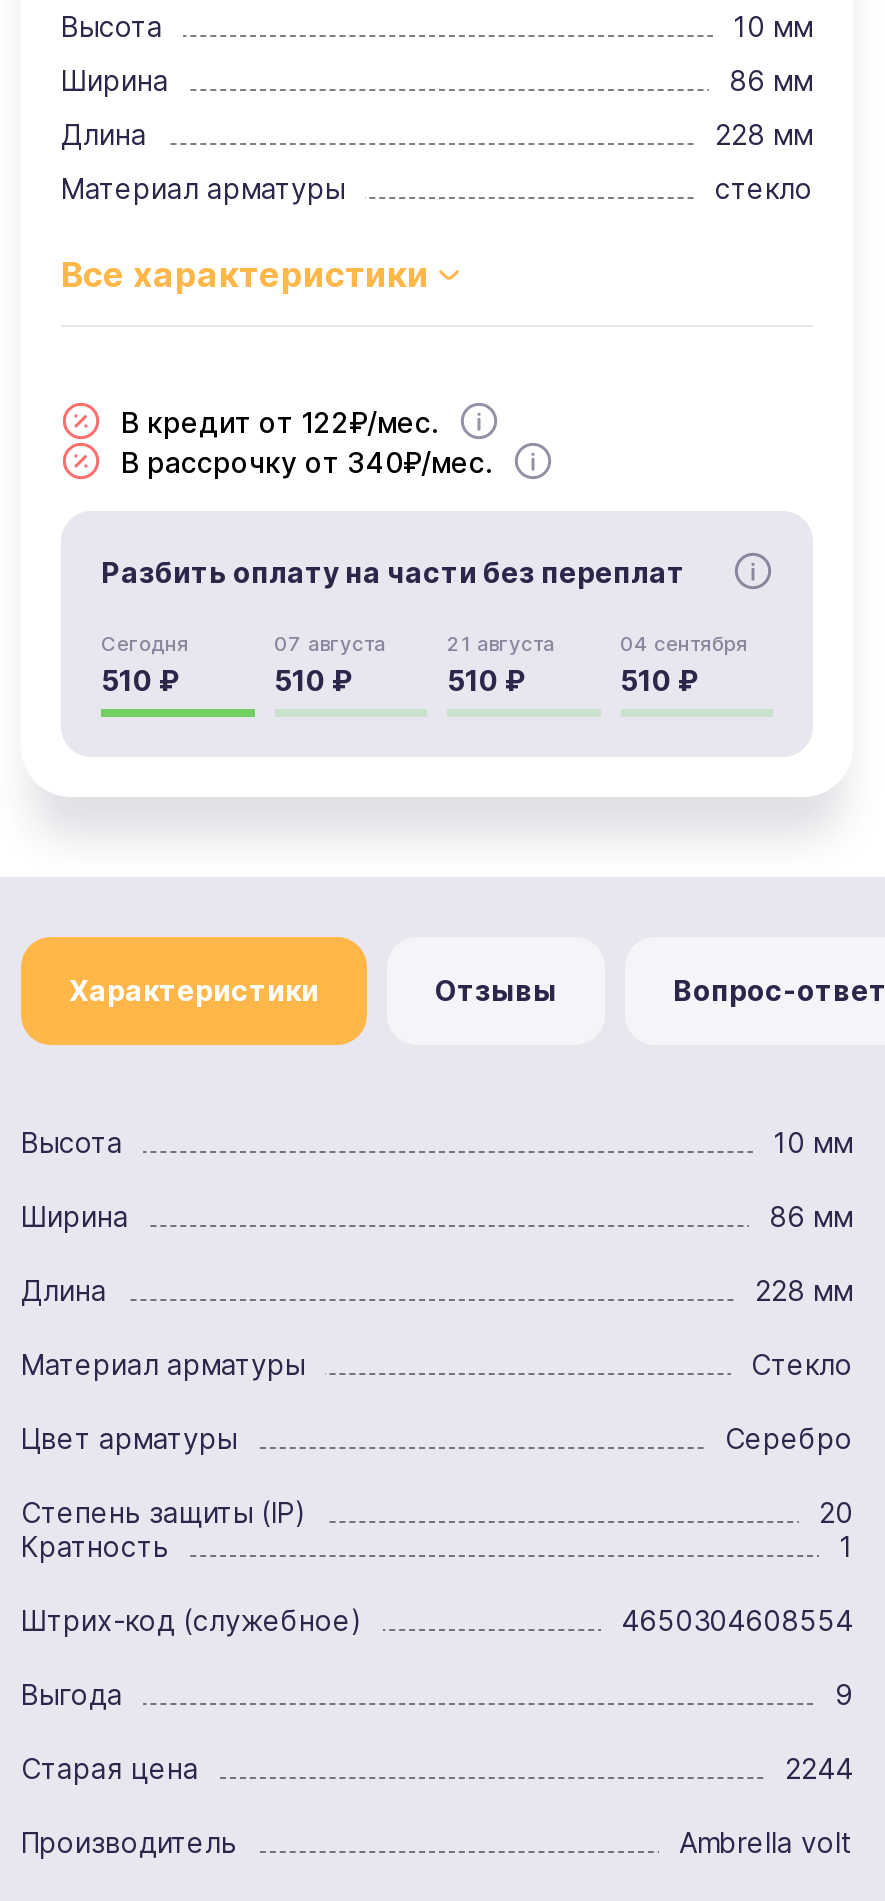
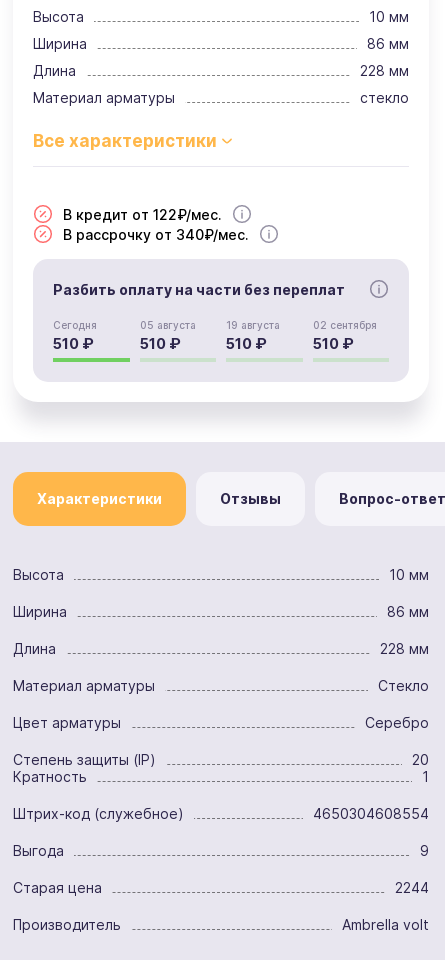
[274,631,386,655] 07 августа -> [139,319,195,331] 05 августа
[447,631,555,655] 21 августа -> [226,319,280,331] 19 августа
[620,631,748,655] 04 сентября -> [312,319,376,331] 02 сентября

